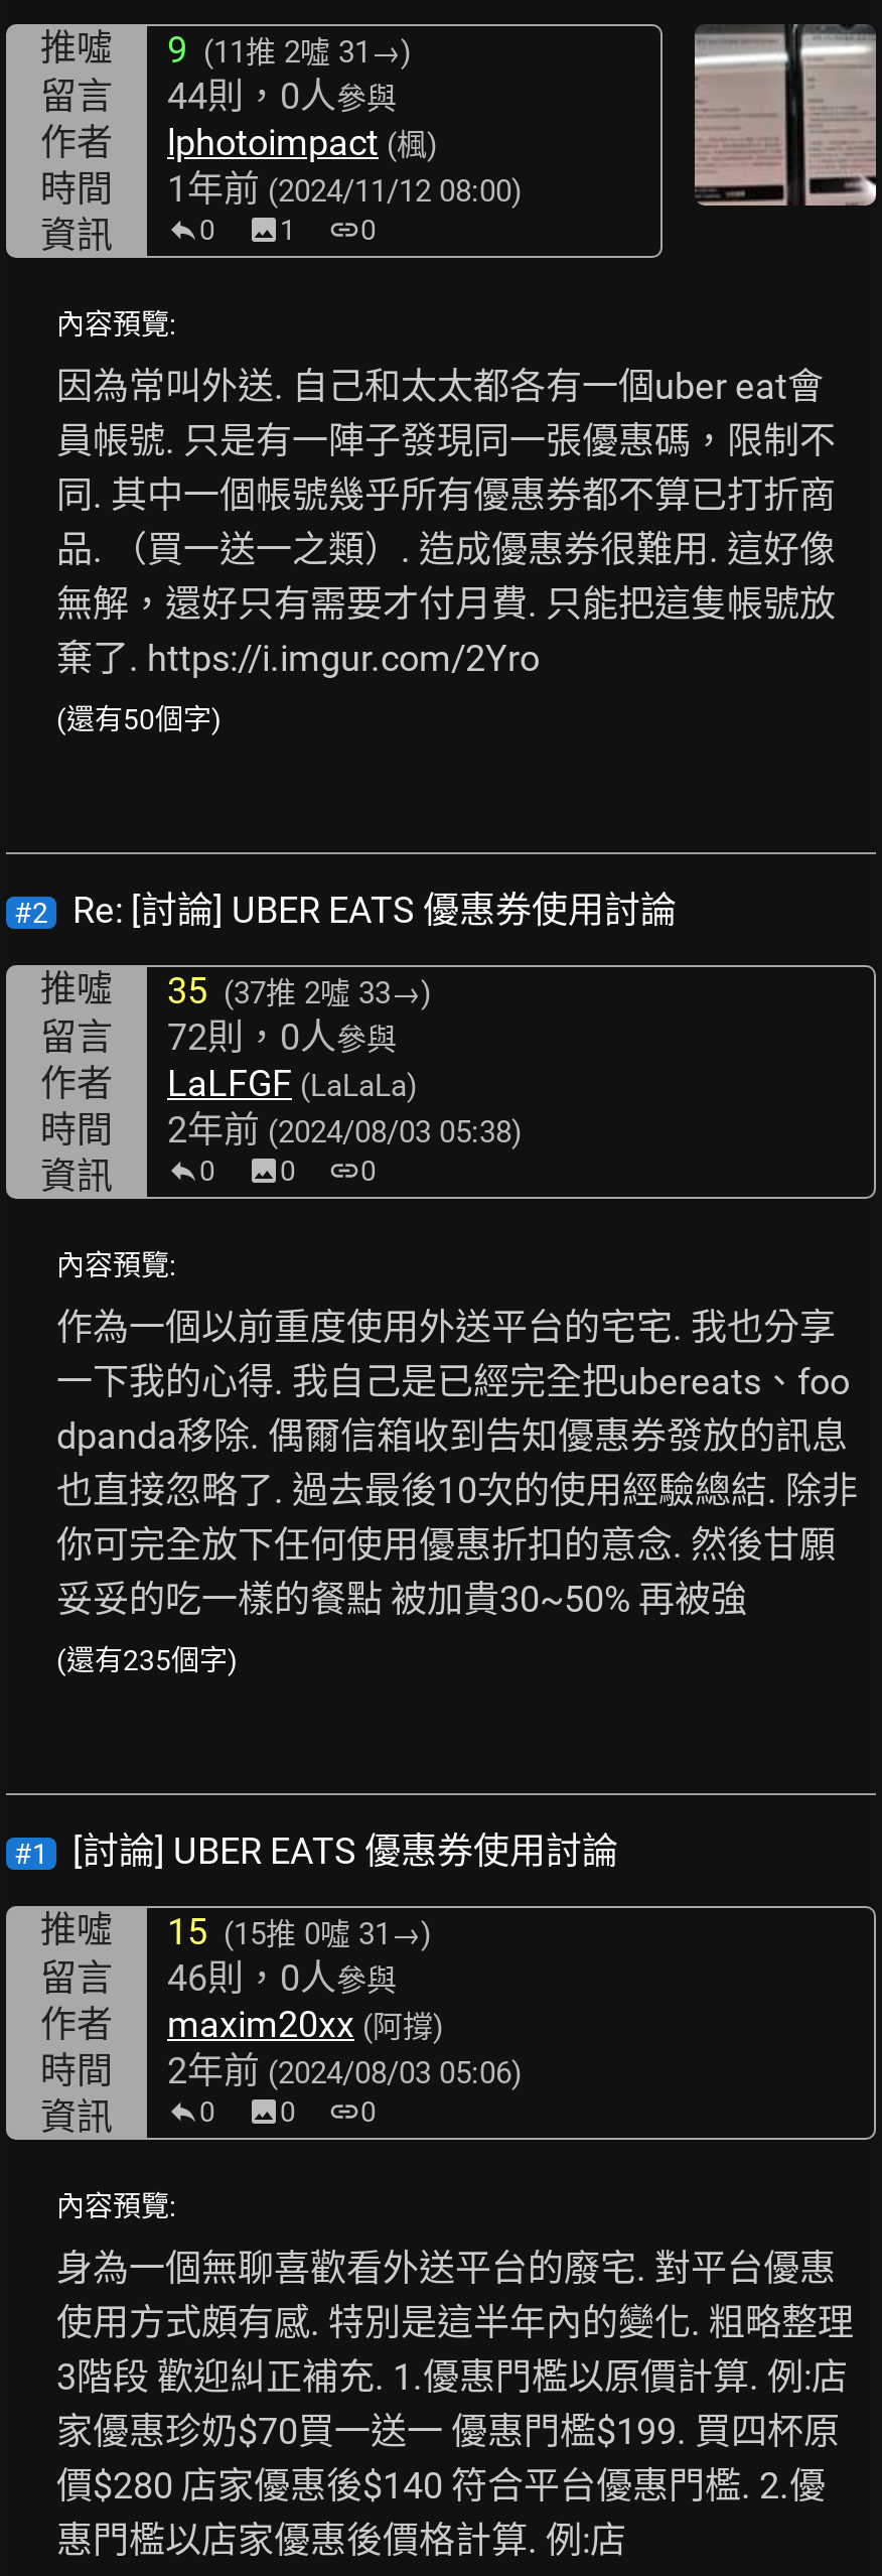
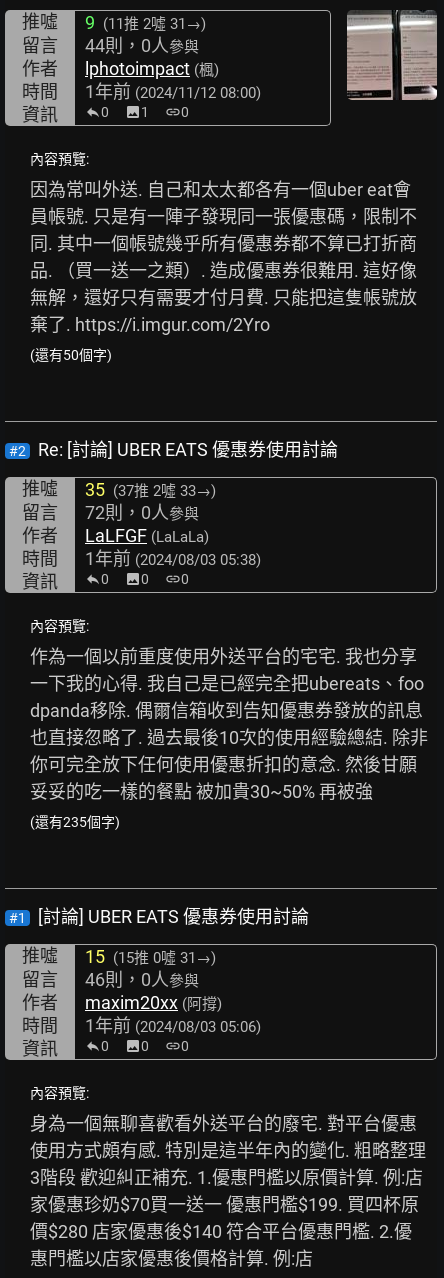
[40,1108,522,1150] 時間 2年前(2024/08/03 05:38) -> [22,548,261,569] 時間 1年前(2024/08/03 05:38)
[40,2049,522,2091] 時間 2年前(2024/08/03 05:06) -> [22,1015,261,1036] 時間 1年前(2024/08/03 05:06)

